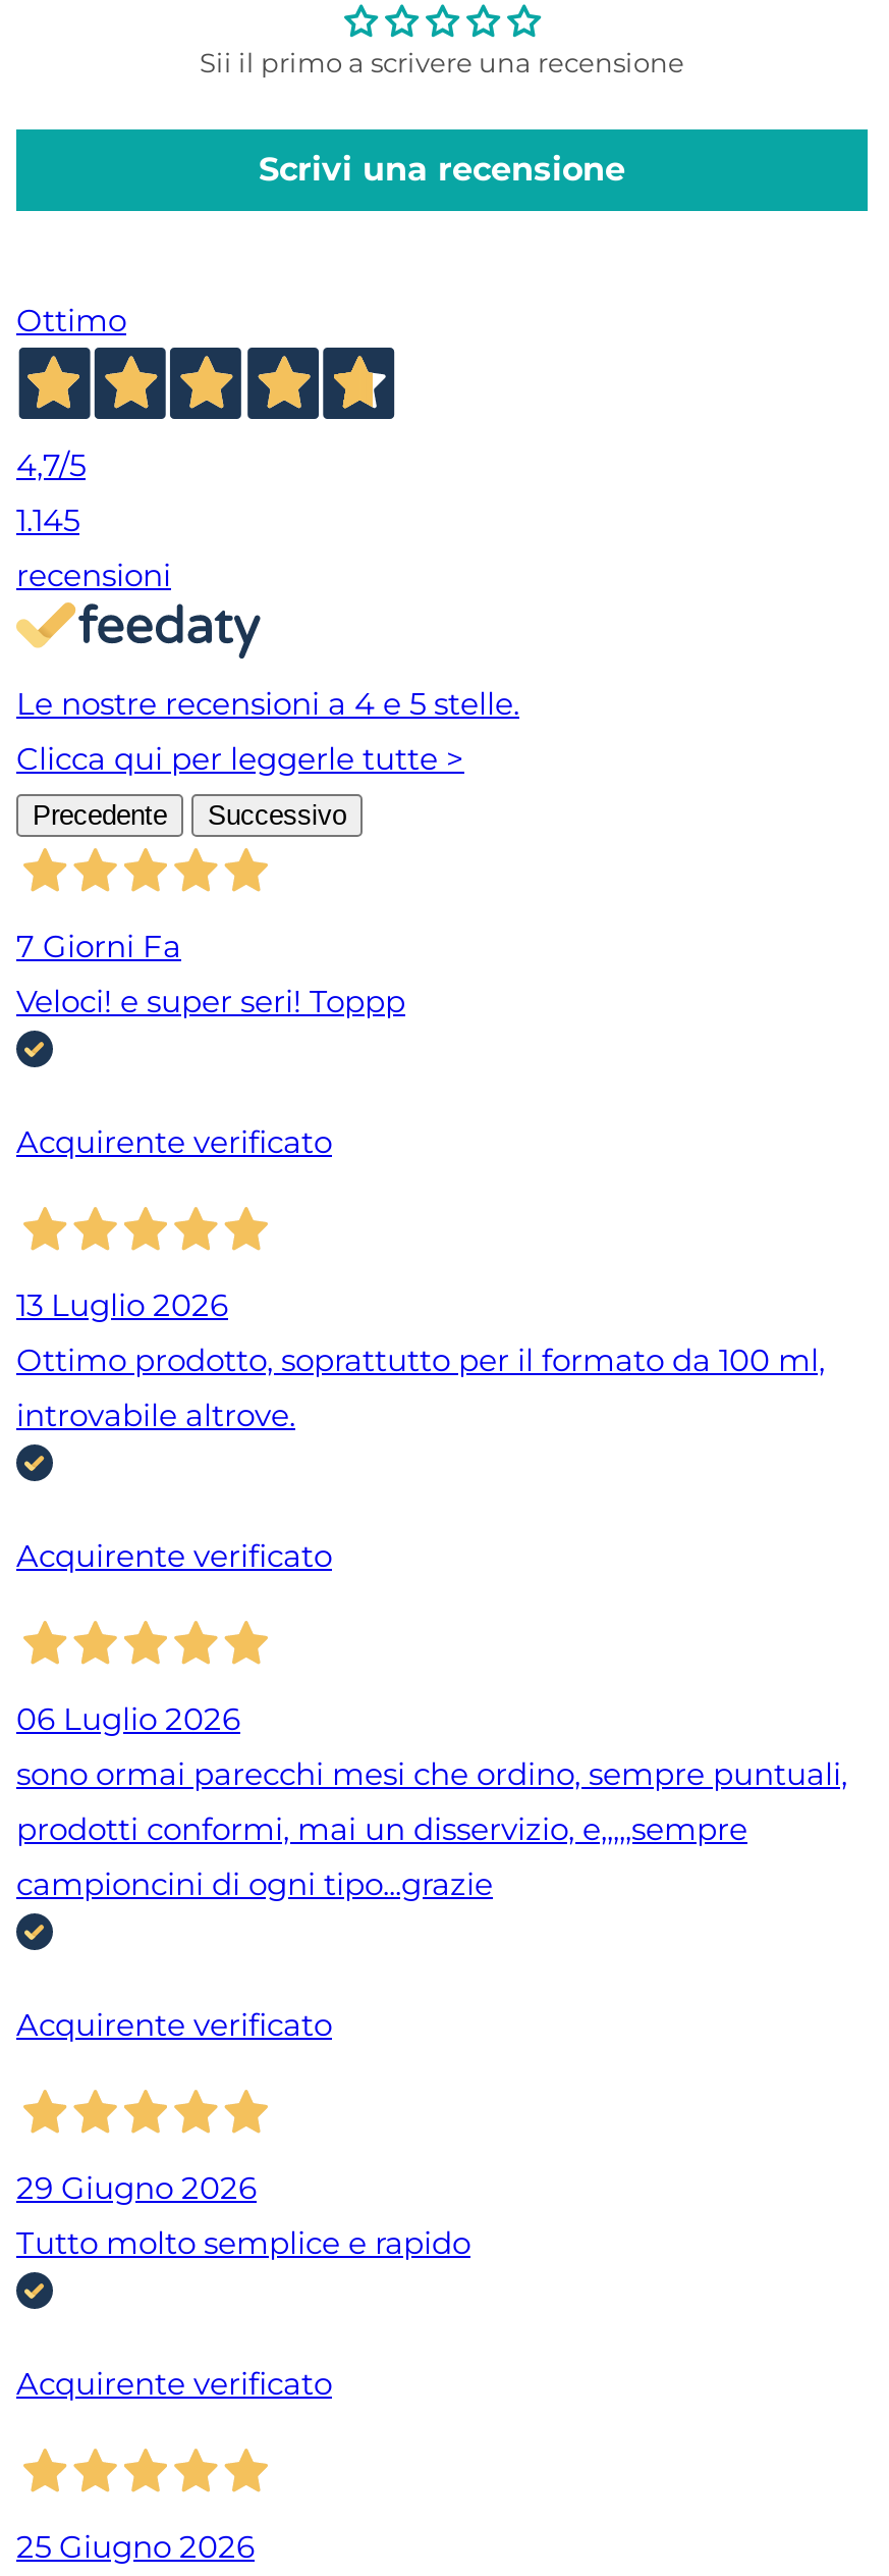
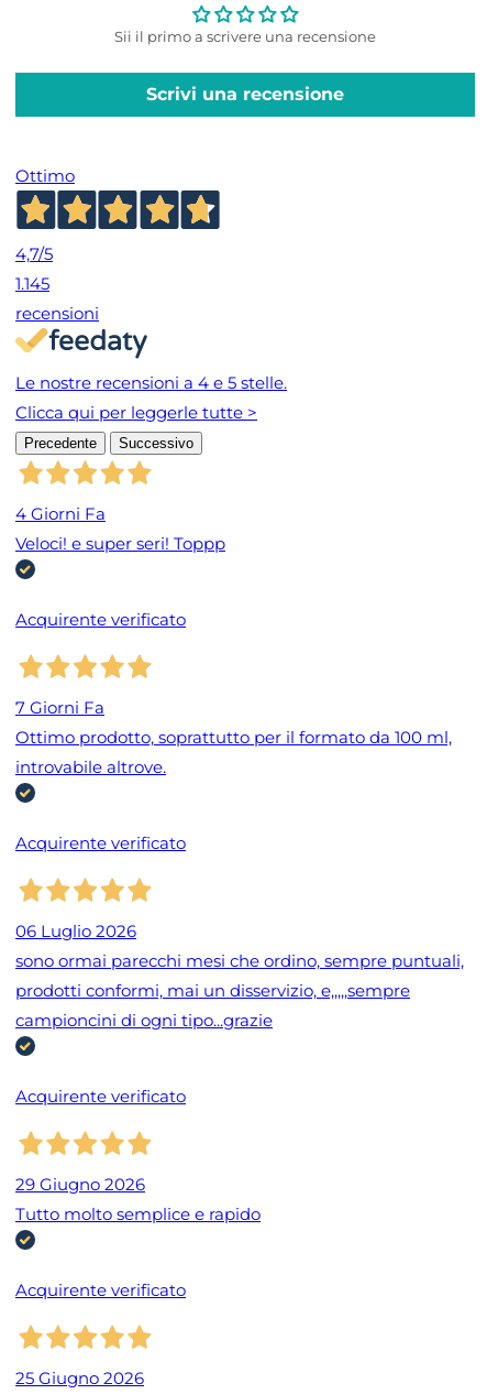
[16,927,181,966] 7 Giorni Fa -> [15,504,106,525] 4 Giorni Fa
[16,1286,228,1325] 13 Luglio 2026 -> [15,697,104,718] 7 Giorni Fa

